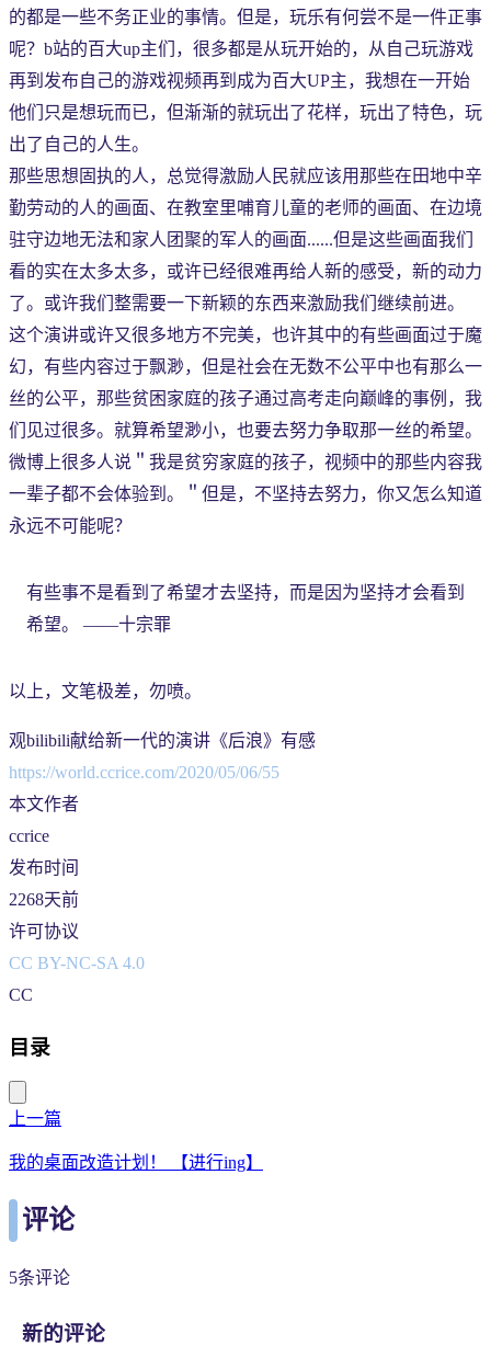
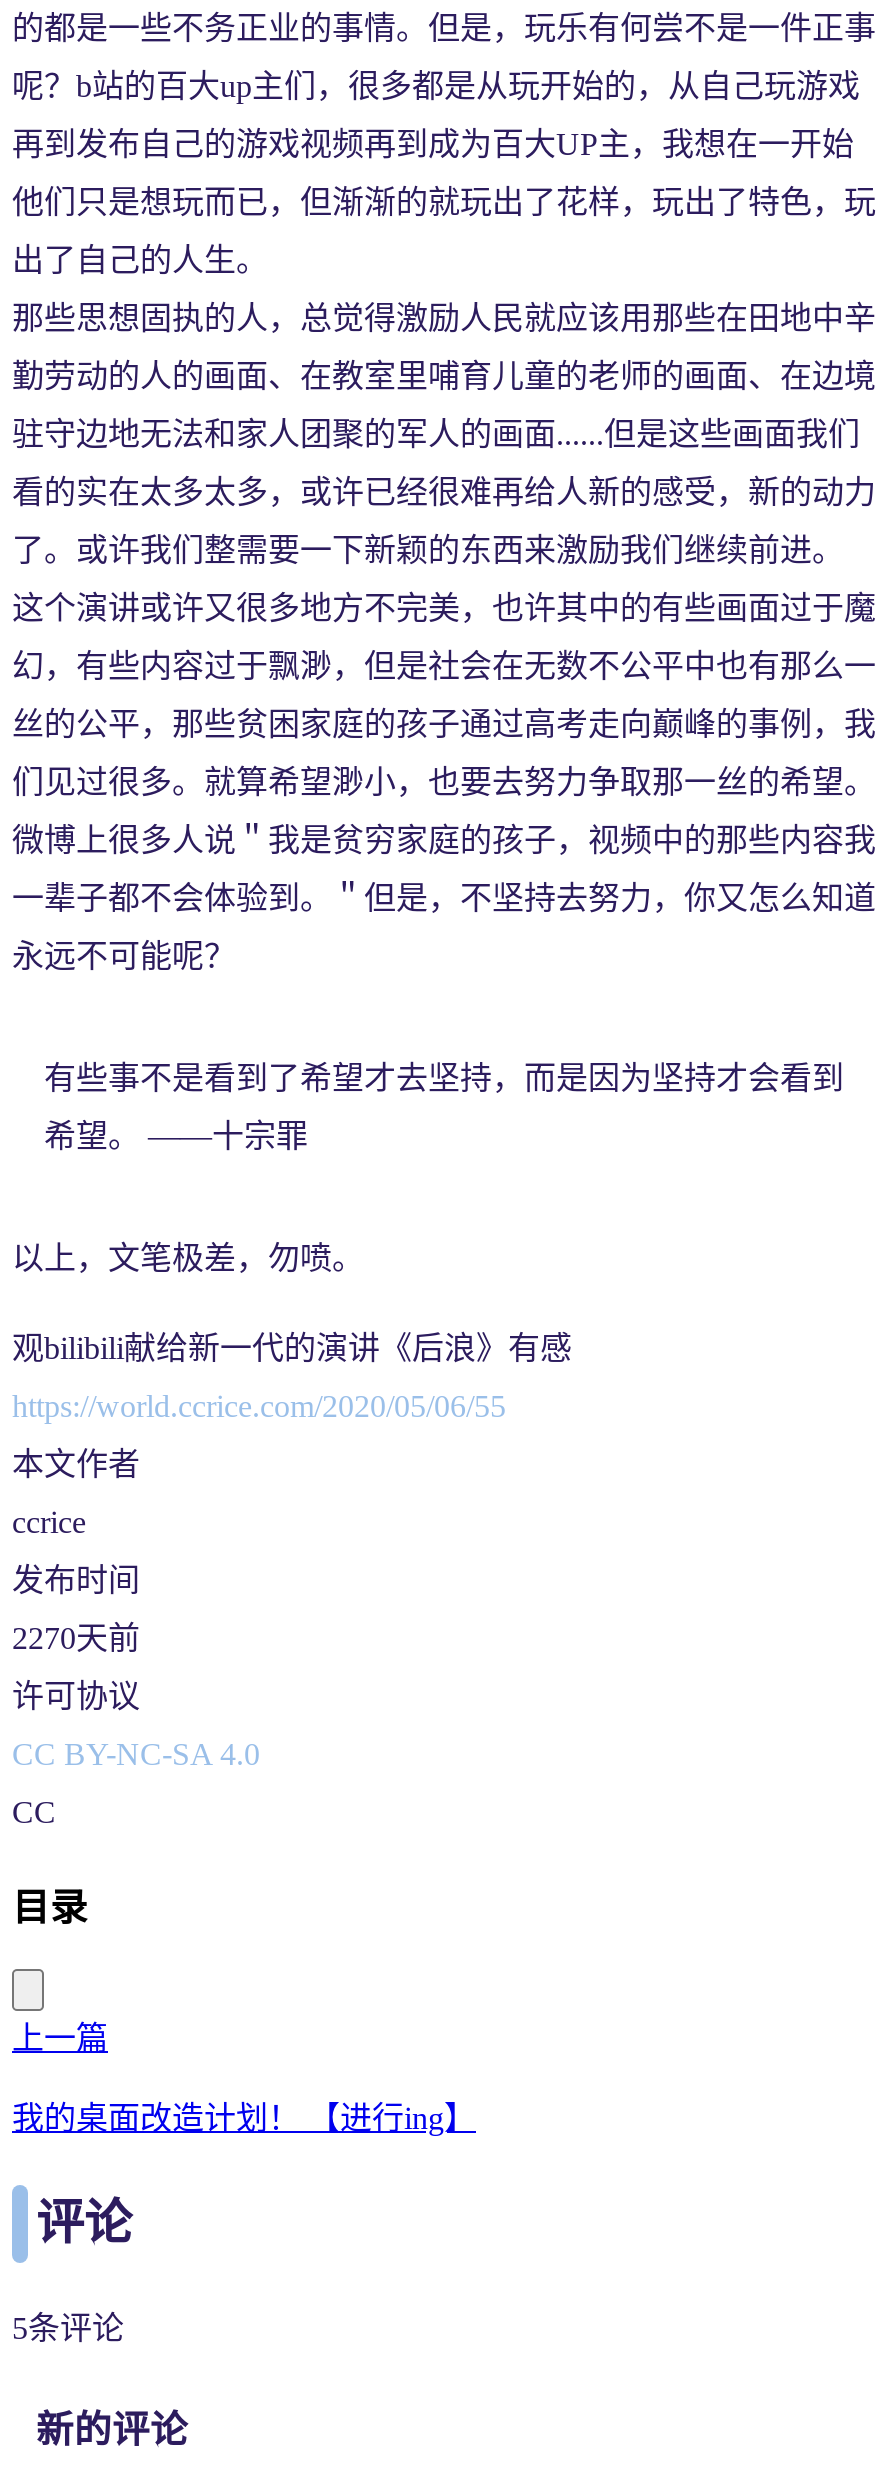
[9,890,79,908] 2268天前 -> [12,1620,140,1654] 2270天前

